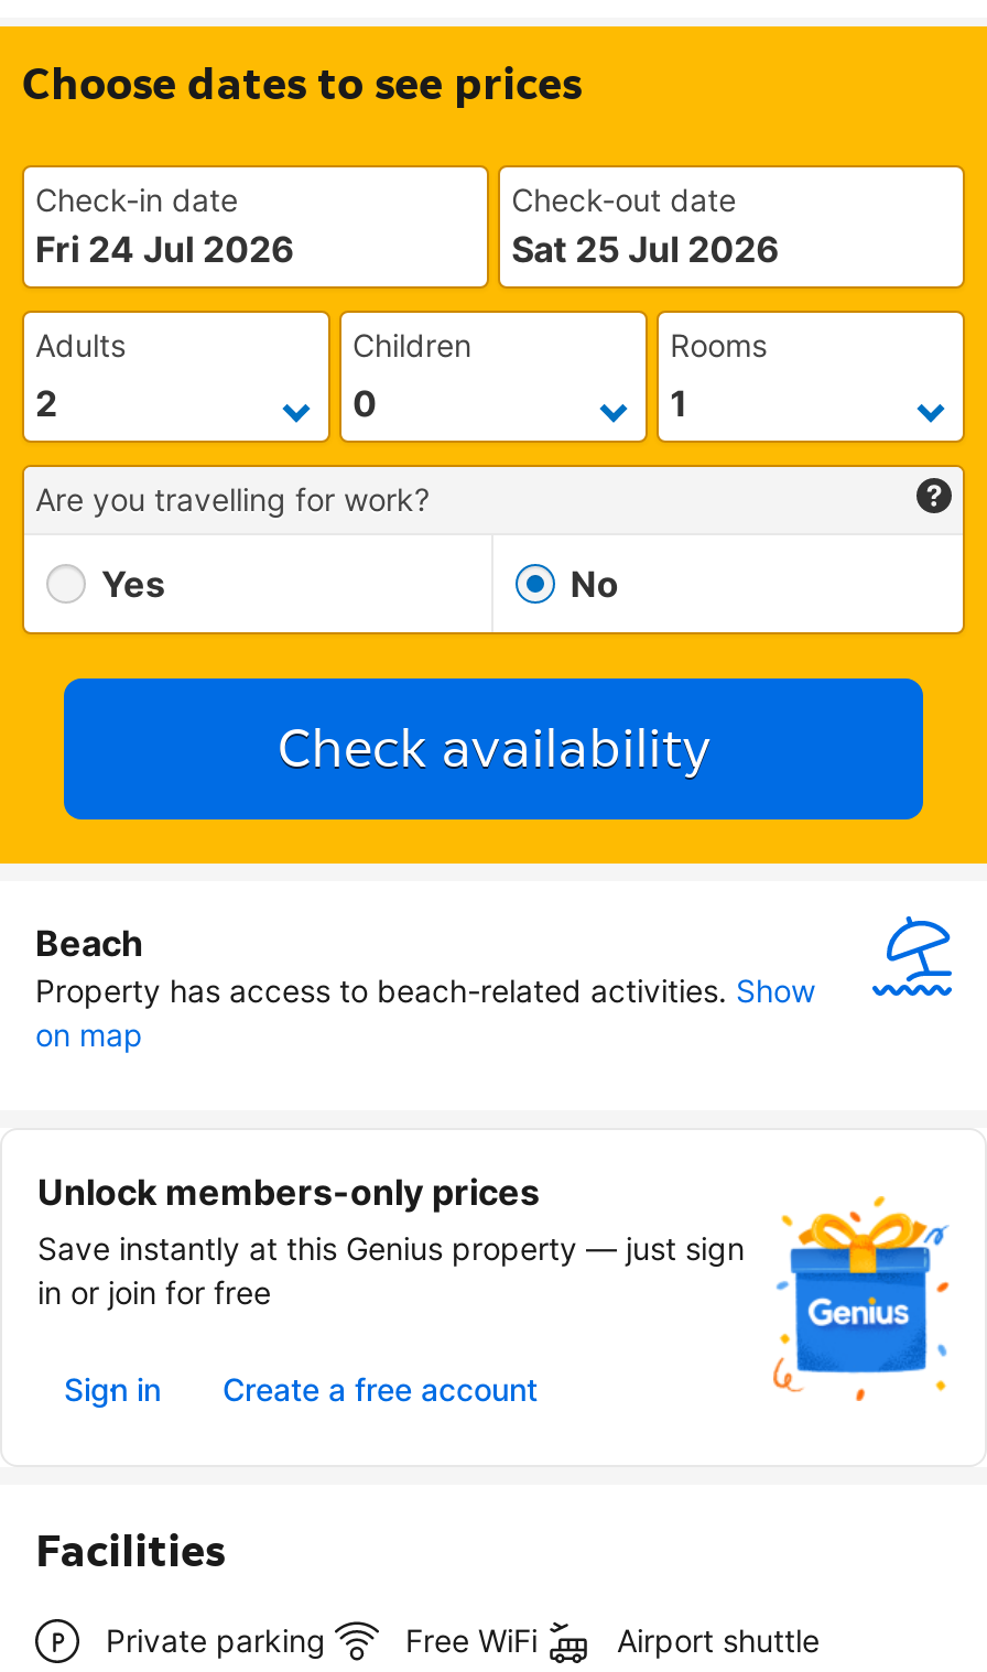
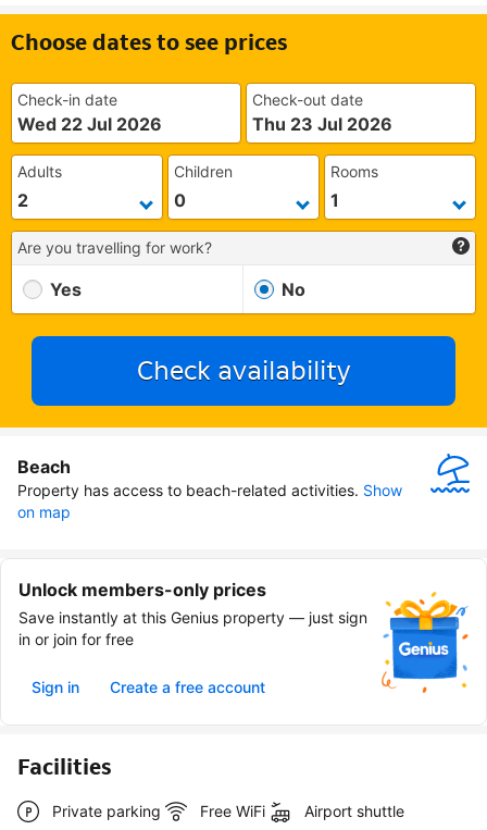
[35,227,295,271] Fri 24 Jul 2026 -> [17,113,162,135] Wed 22 Jul 2026
[511,227,780,271] Sat 25 Jul 2026 -> [252,113,393,135] Thu 23 Jul 2026

